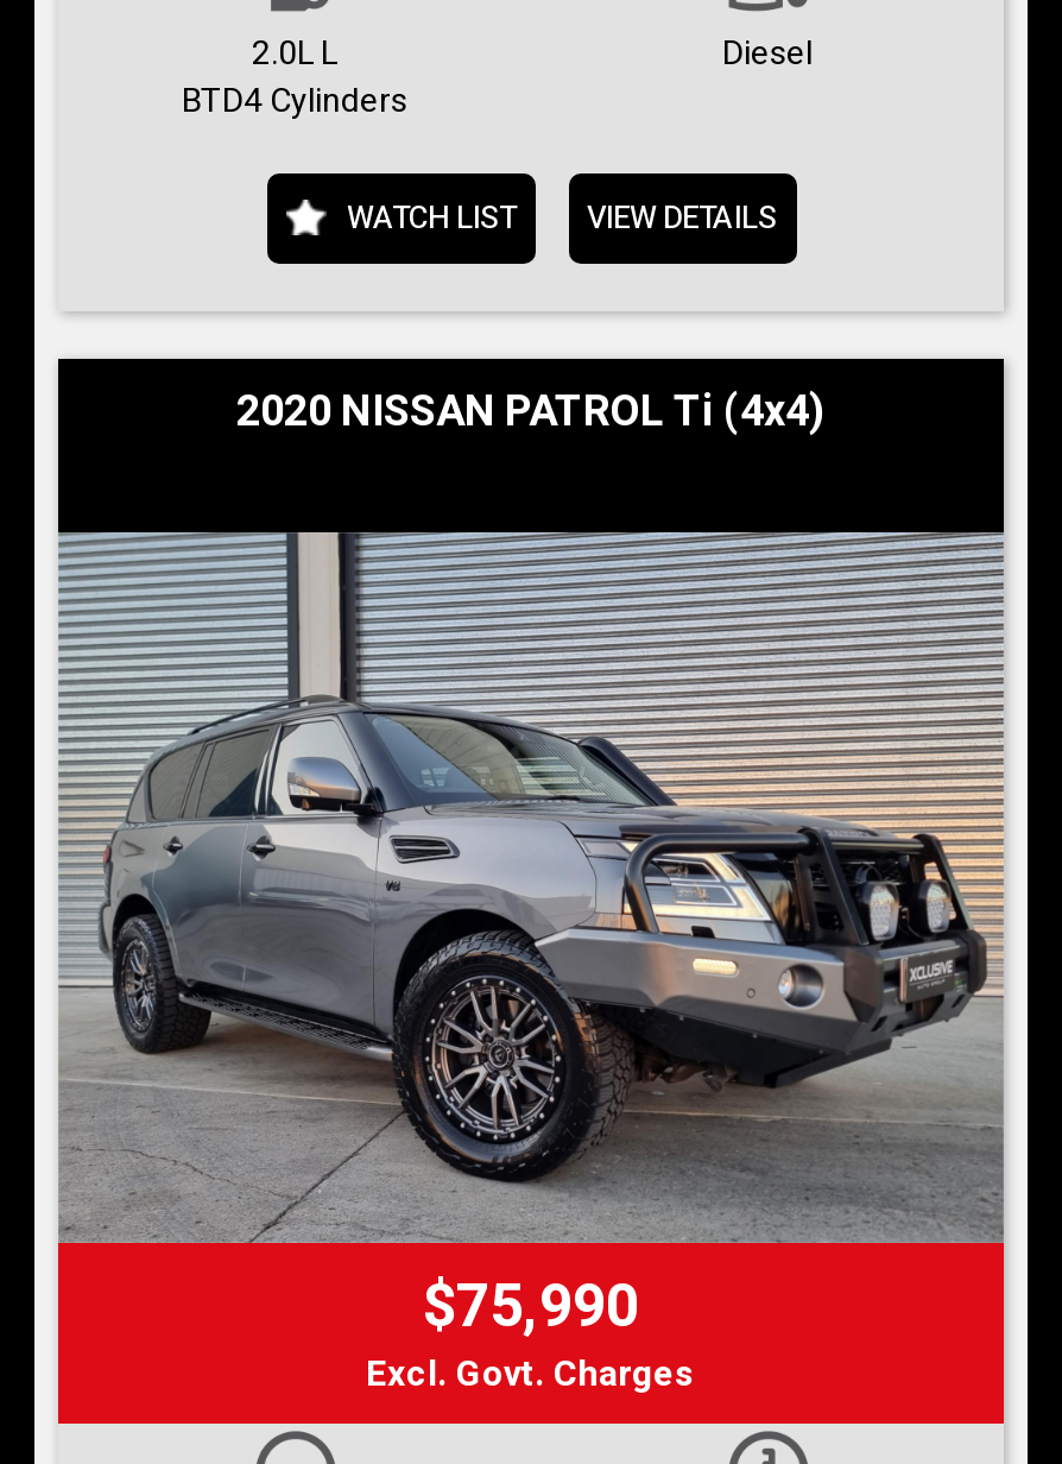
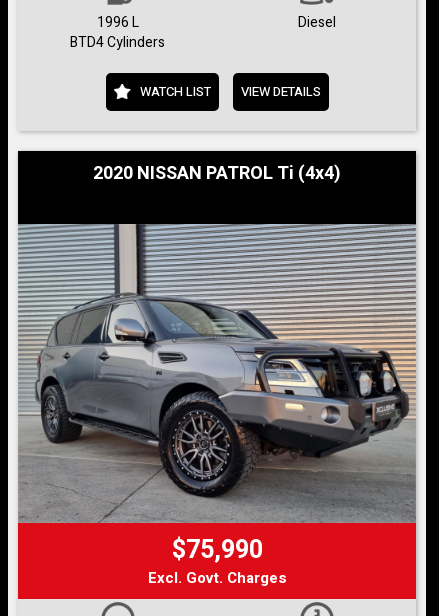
[252,29,337,79] 2.0L L -> [96,12,138,33] 1996 L

